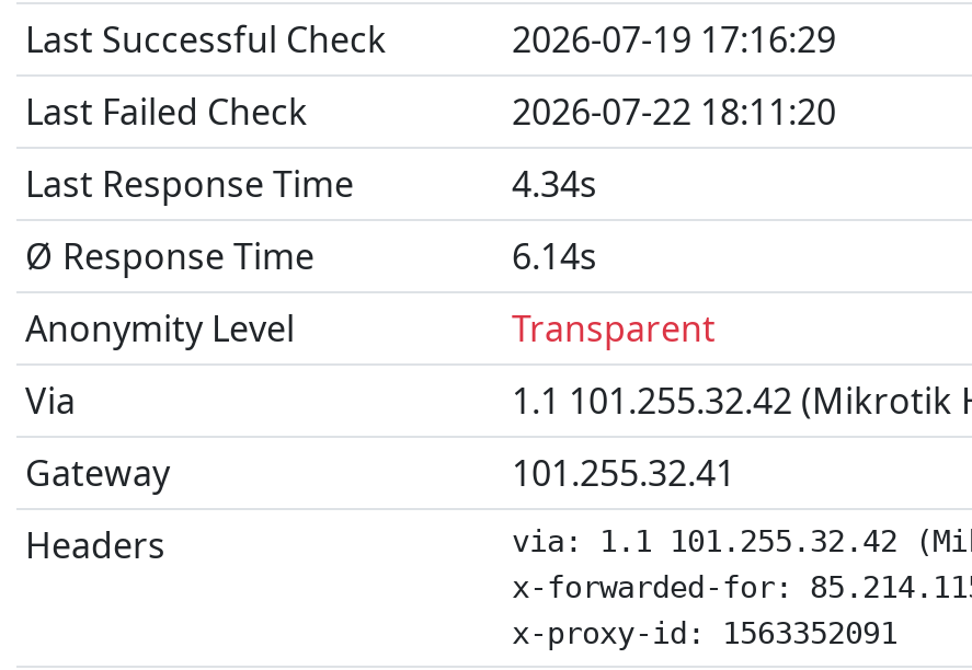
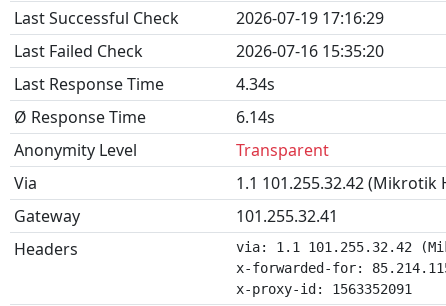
[512,88,836,136] 2026-07-22 18:11:20 -> [236,40,384,62] 2026-07-16 15:35:20

